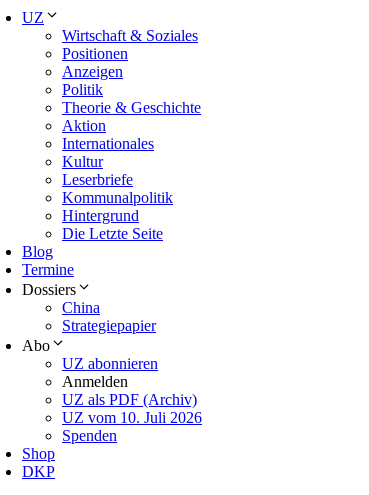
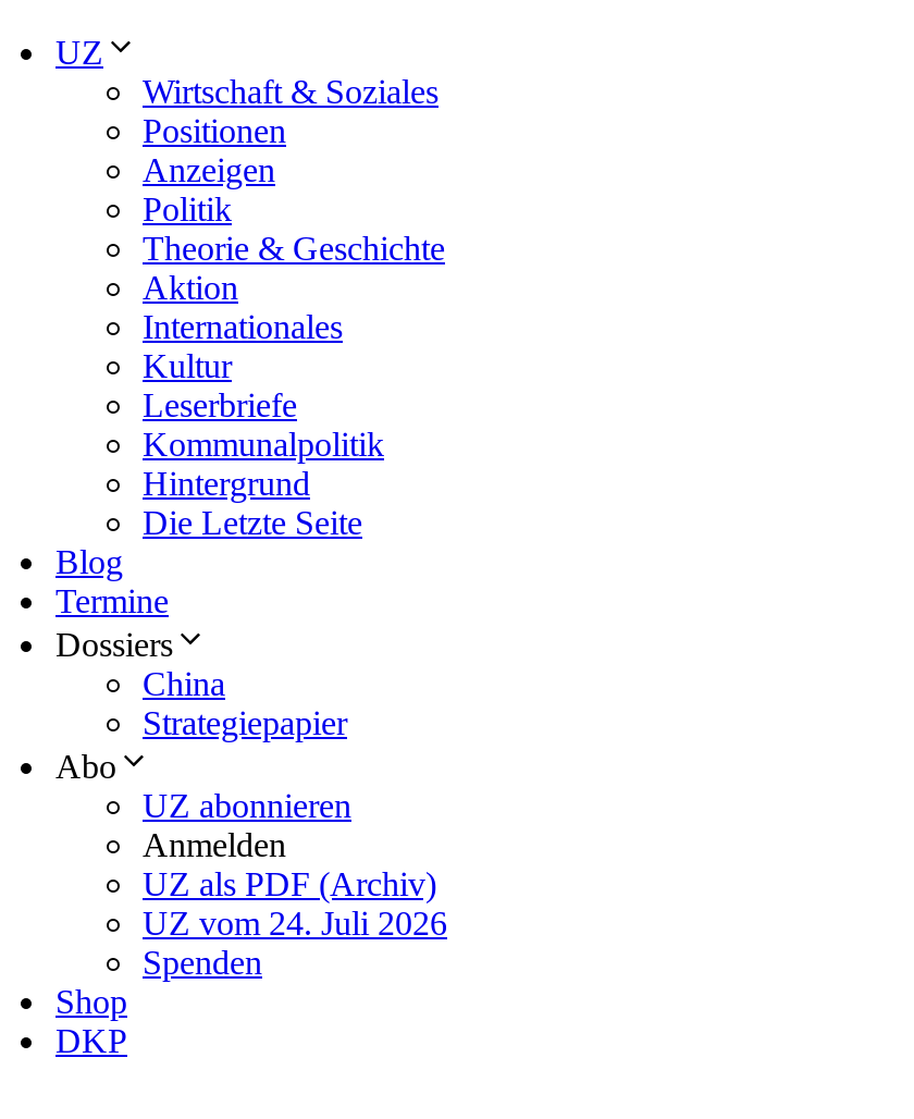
[62,409,202,426] UZ vom 10. Juli 2026 -> [143,905,447,942] UZ vom 24. Juli 2026

